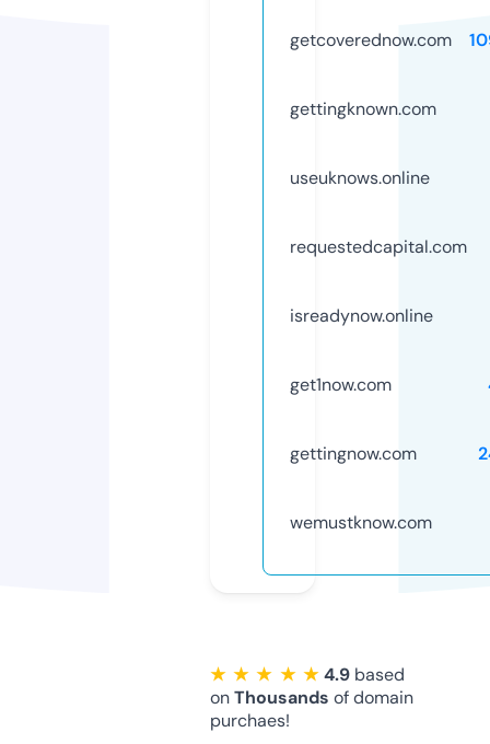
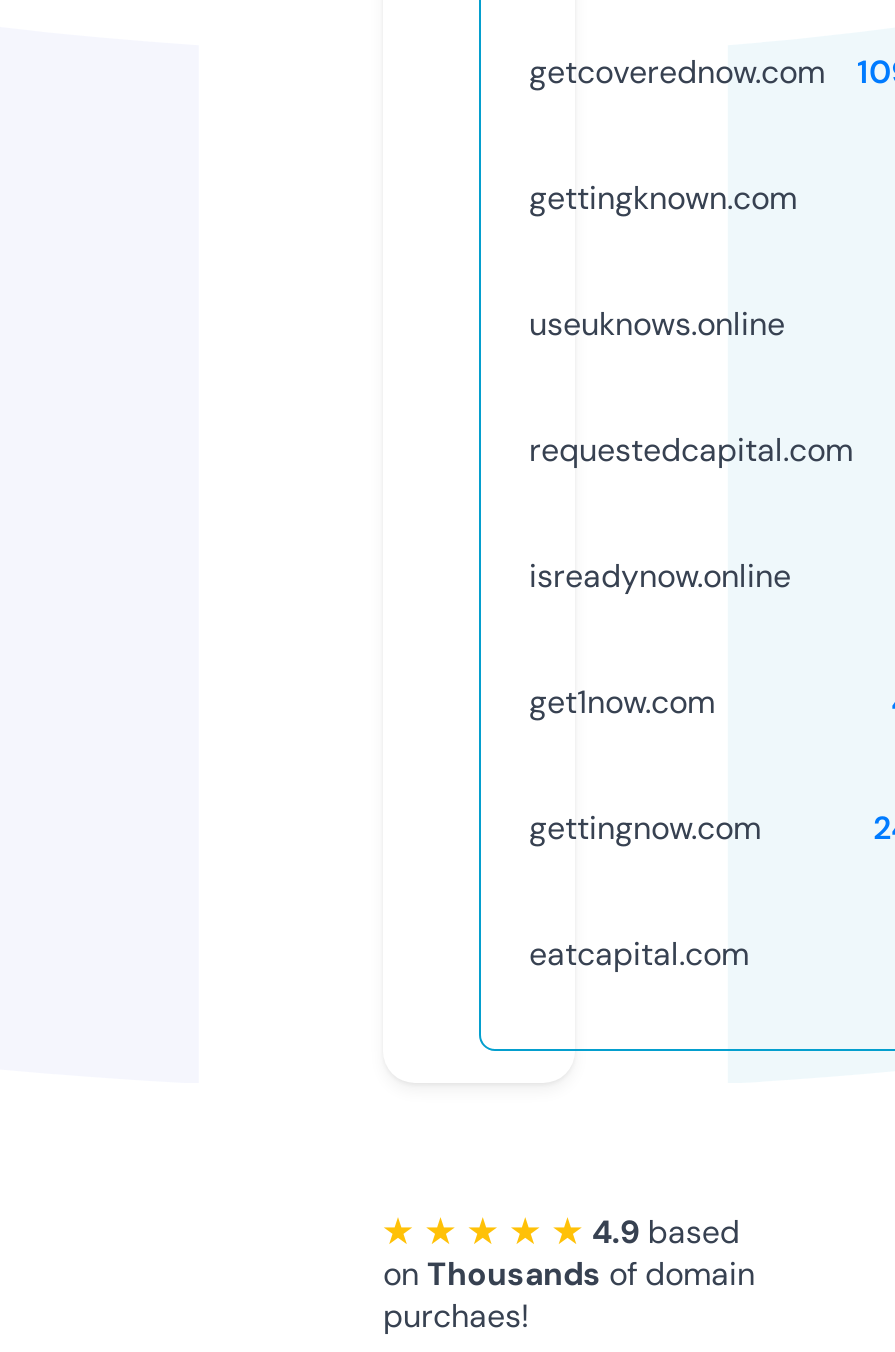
[290,511,432,534] wemustknow.com -> [529,933,749,975] eatcapital.com

